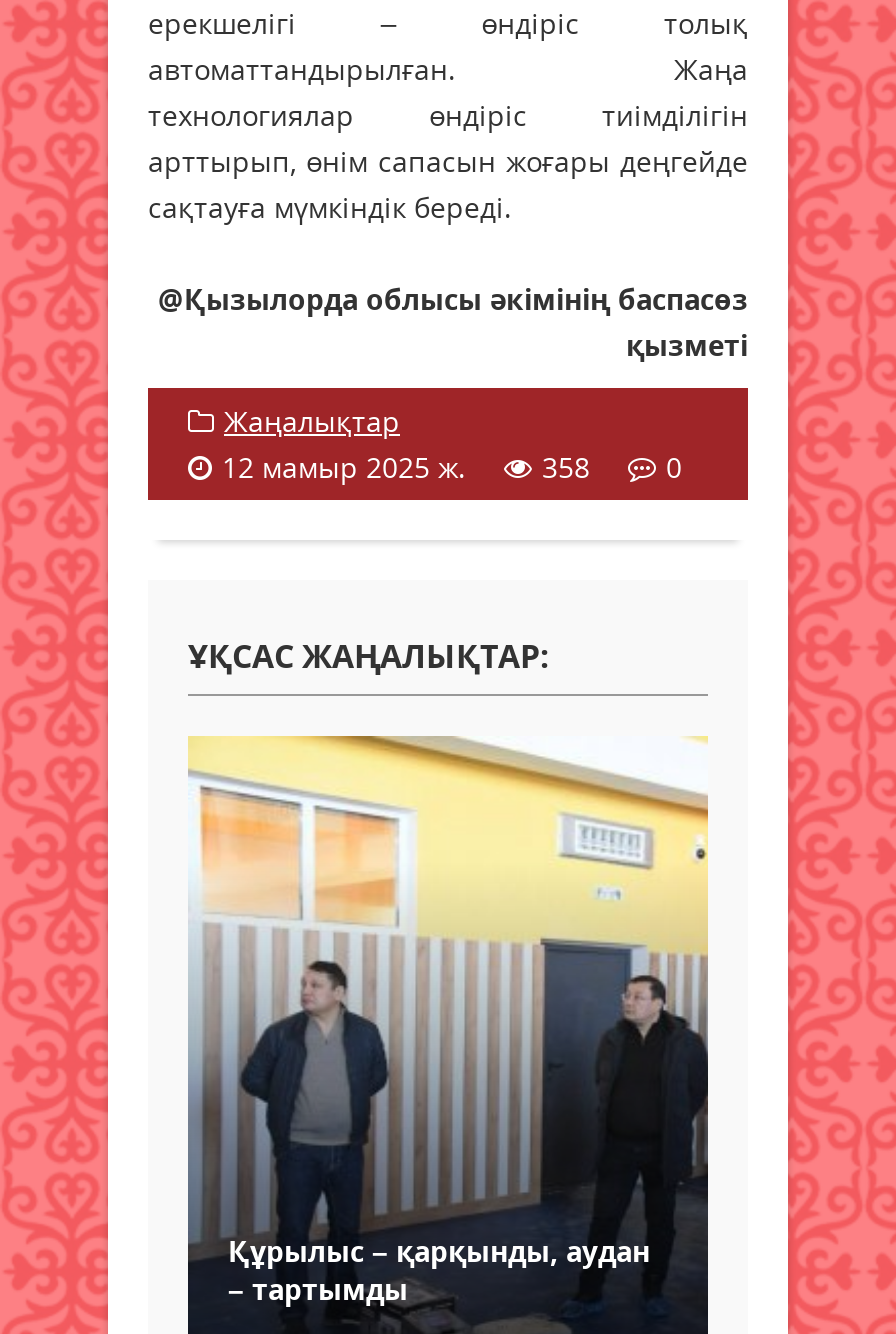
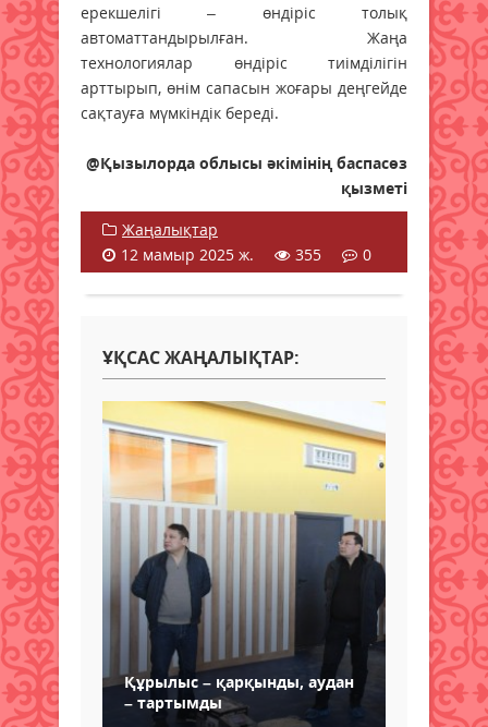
[222,449,682,487] 12 мамыр 2025 ж. 358 0 -> [121,244,371,265] 12 мамыр 2025 ж. 355 0

